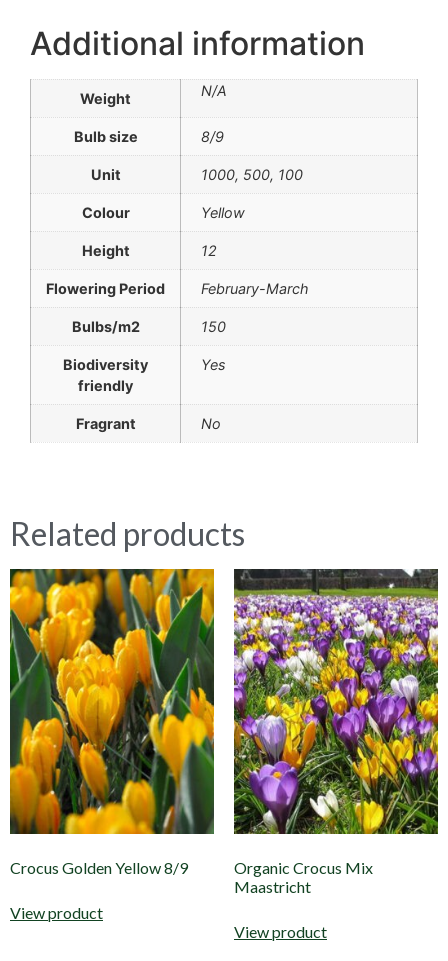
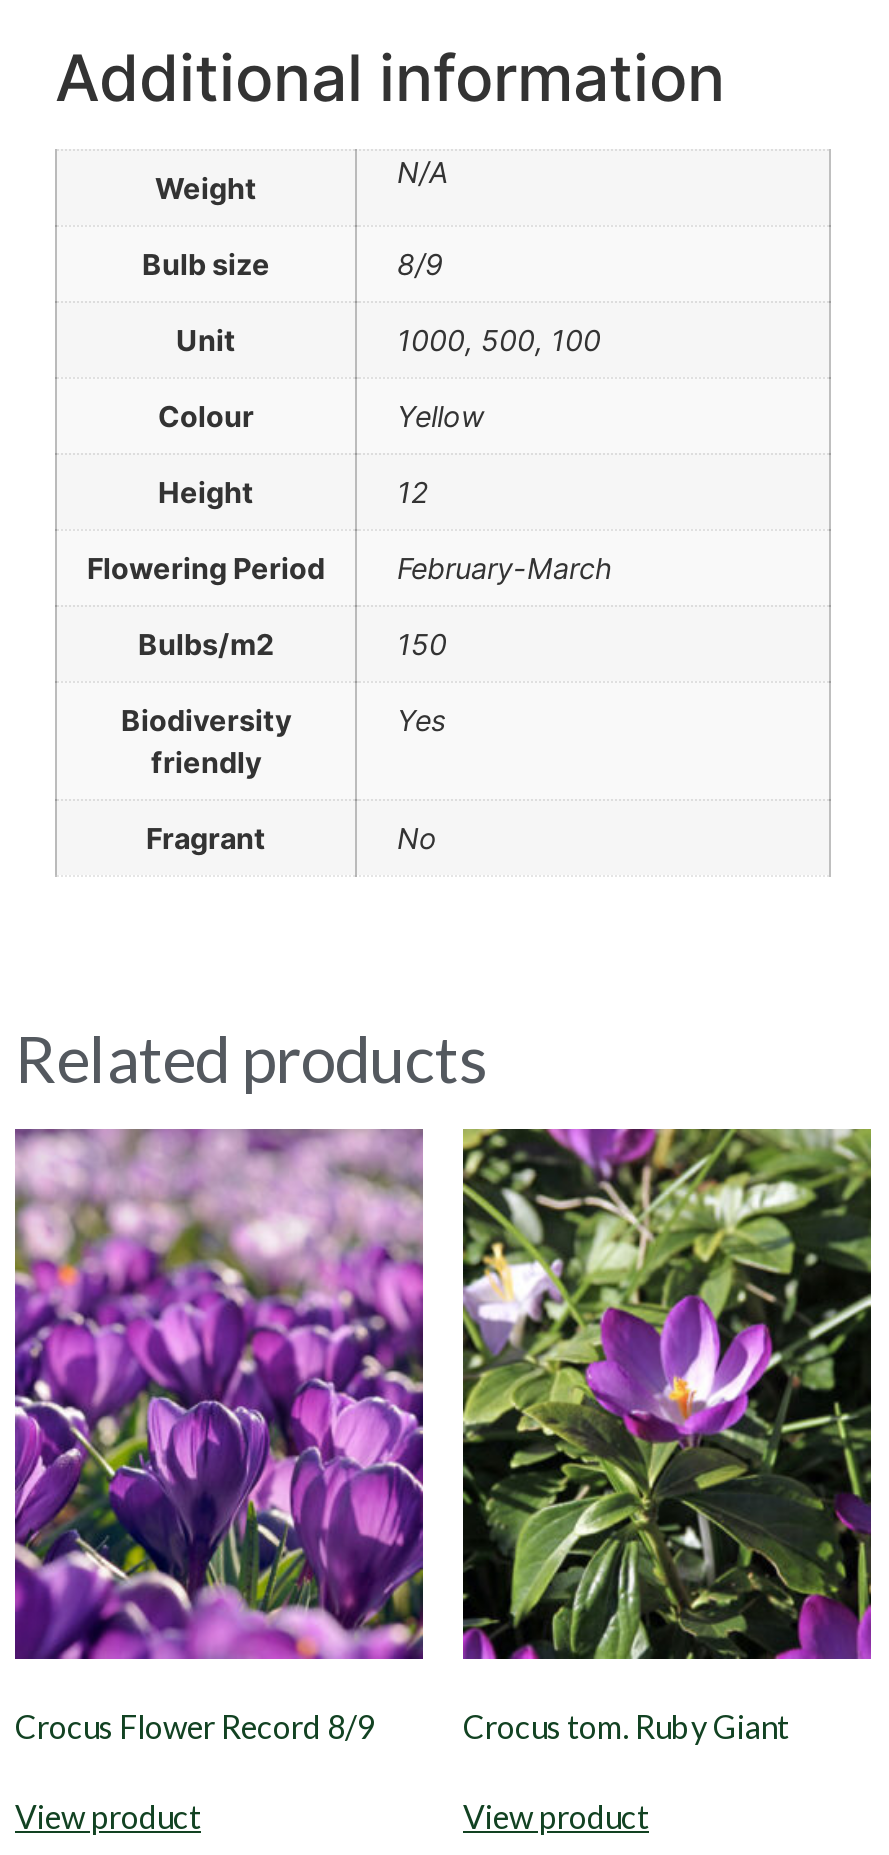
[9,568,215,877] [image] | Crocus Golden Yellow 8/9 -> [13,1127,425,1744] [image] | Crocus Flower Record 8/9
[233,568,439,896] [image] | Organic Crocus Mix | Maastricht -> [461,1127,873,1744] [image] | Crocus tom. Ruby Giant

